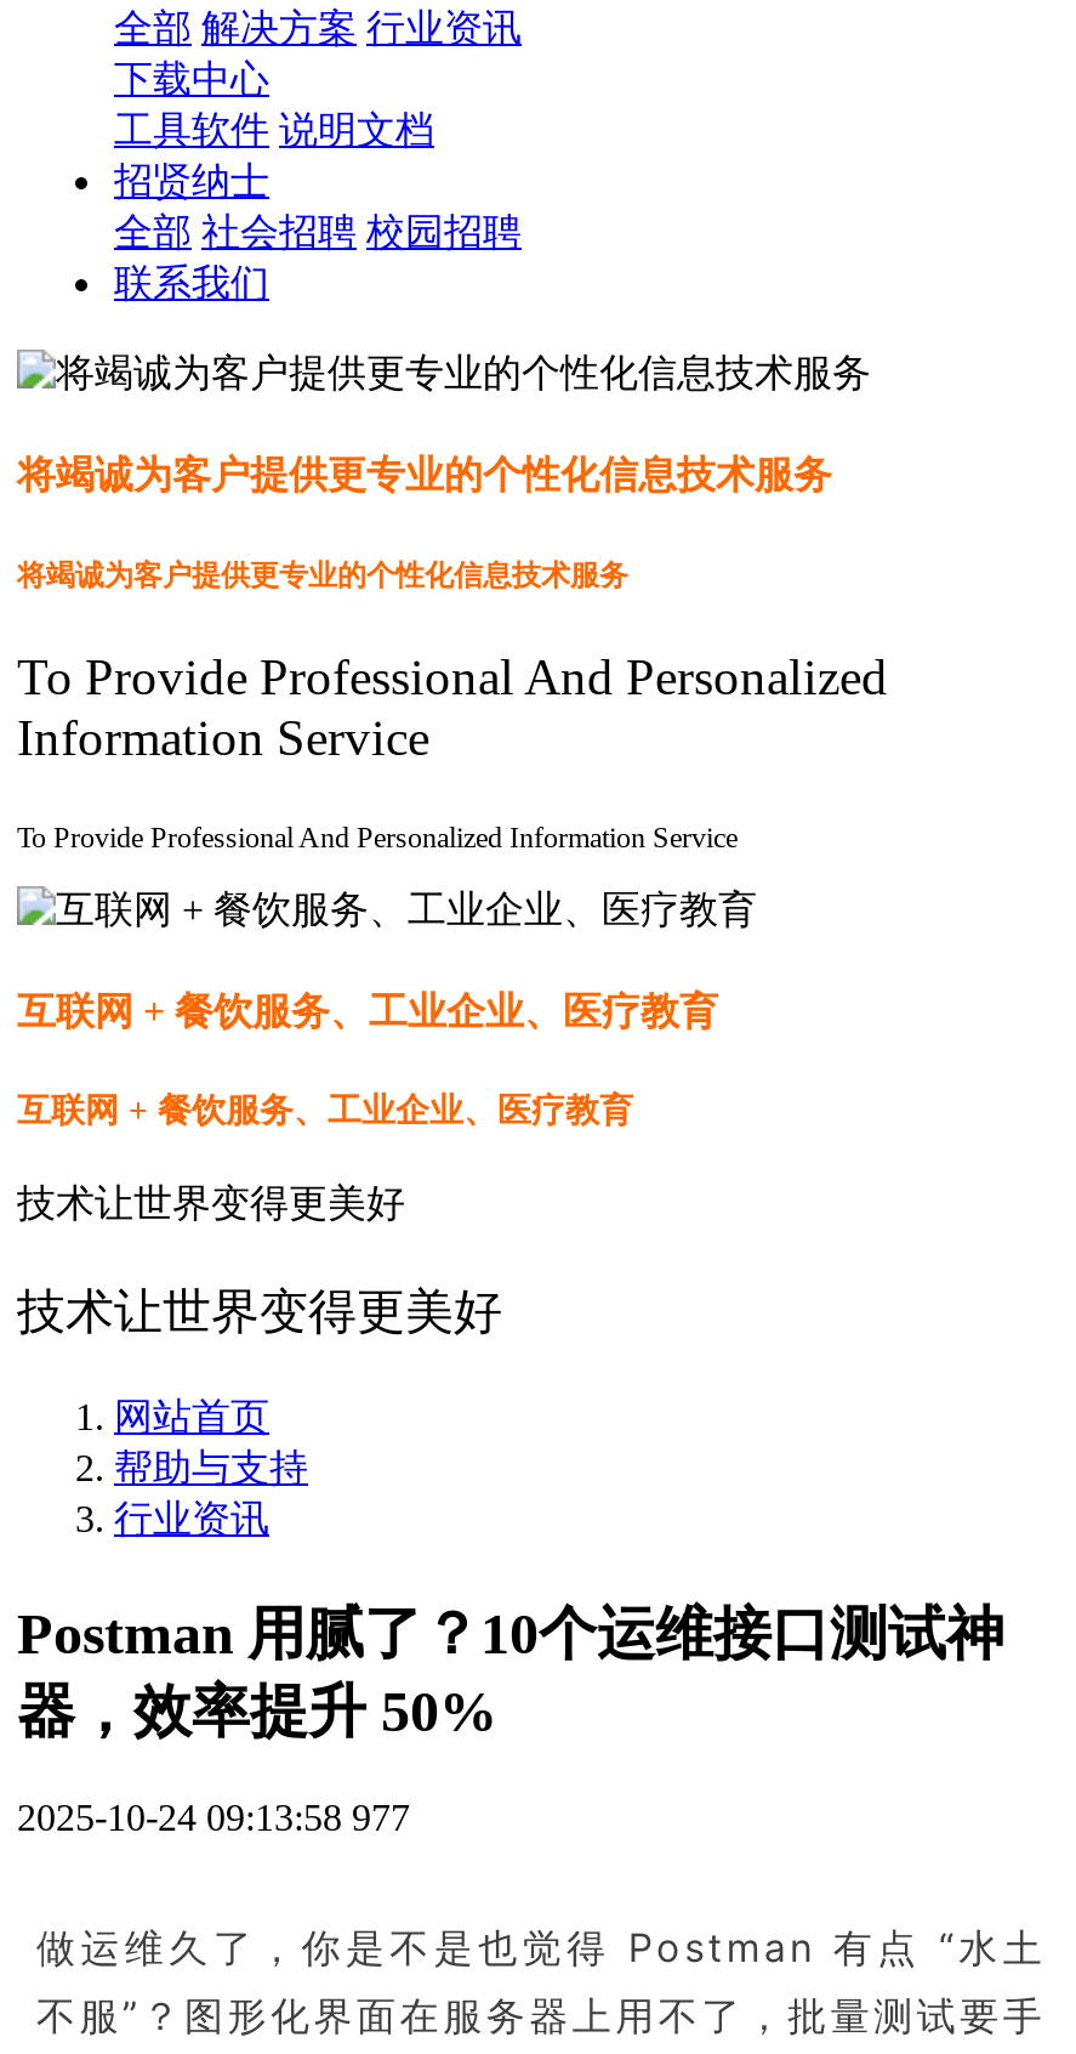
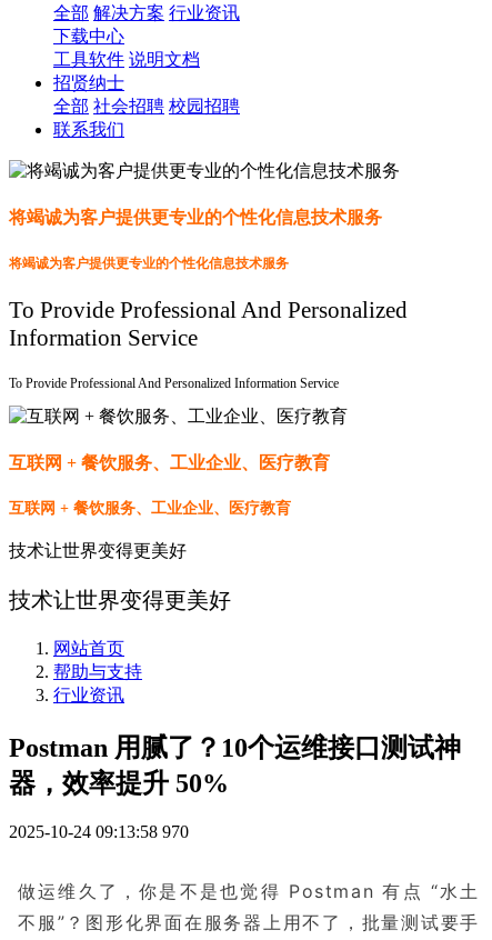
[17,1798,410,1839] 2025-10-24 09:13:58 977 -> [9,823,189,842] 2025-10-24 09:13:58 970

